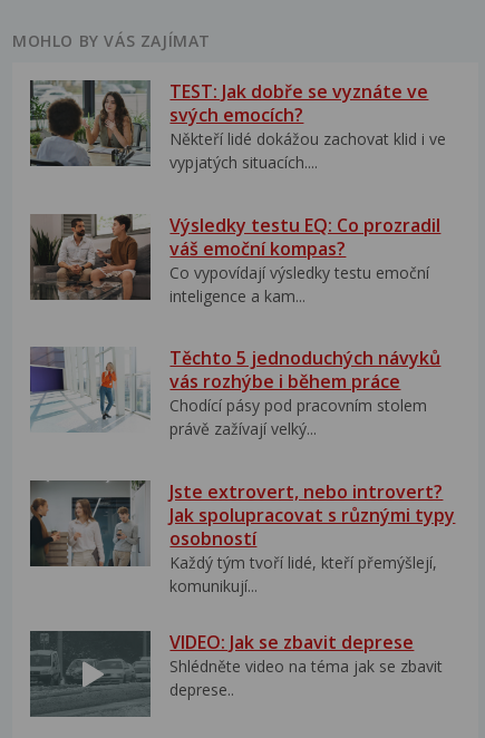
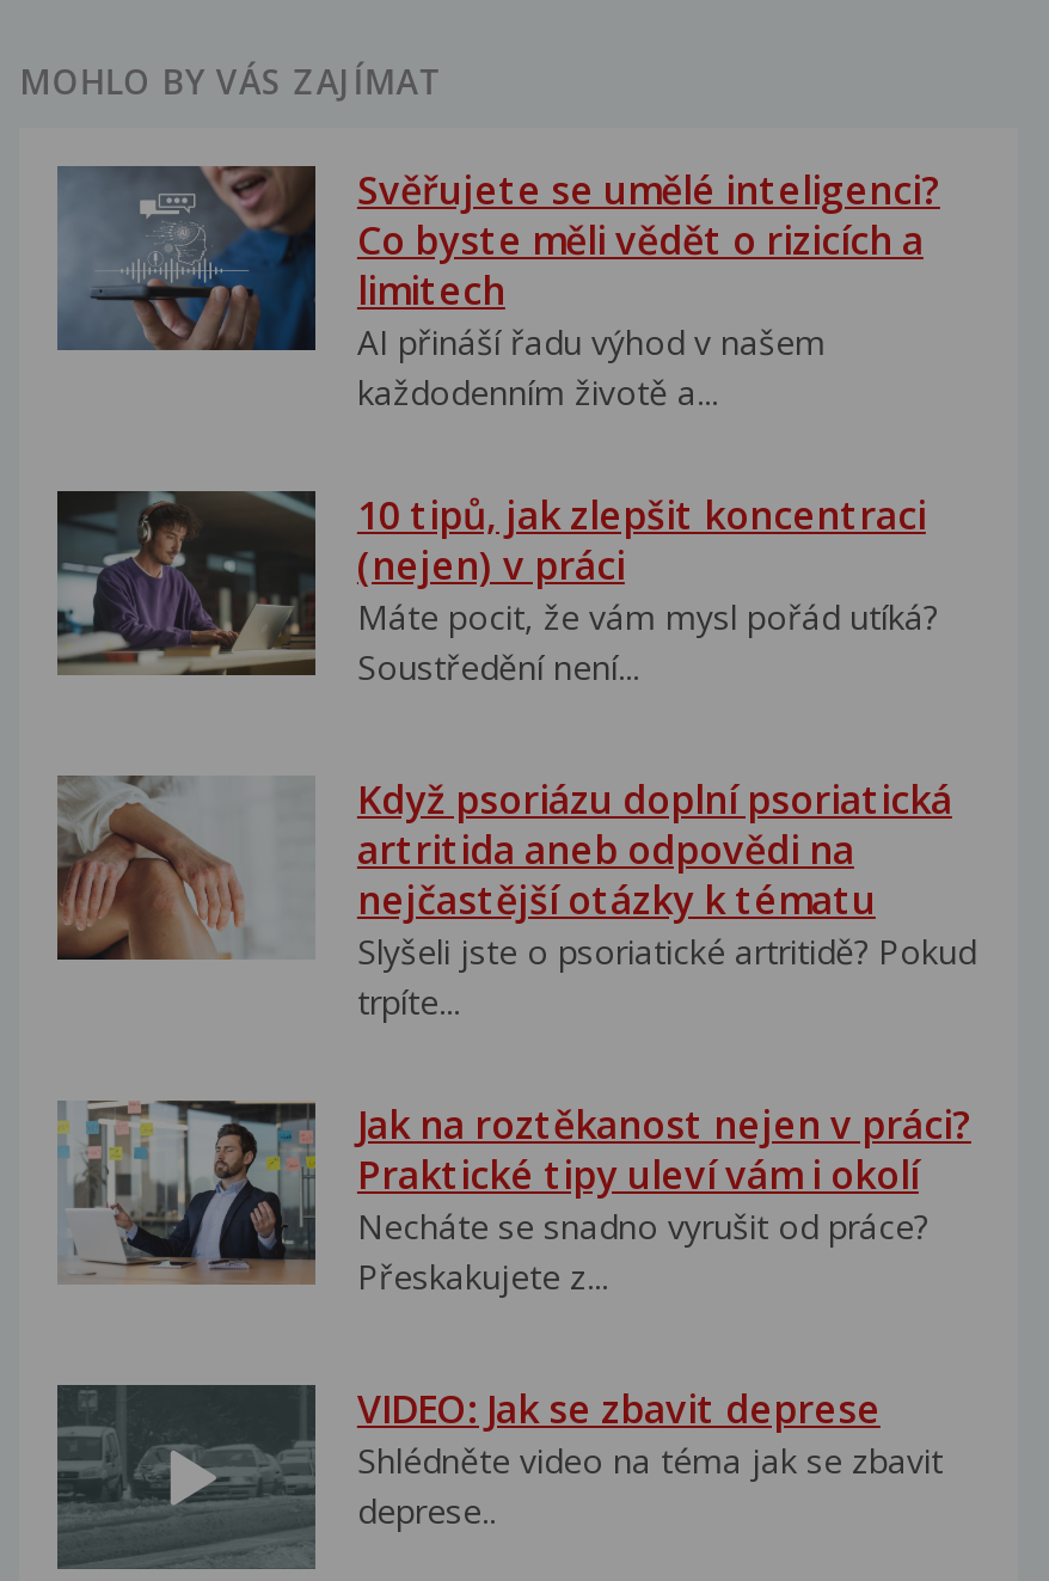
[29,79,446,173] [image] | TEST: Jak dobře se vyznáte ve | svých emocích? | Někteří lidé dokážou zachovat klid i ve | vypjatých situacích.... -> [57,164,940,415] [image] | Svěřujete se umělé inteligenci? | Co byste měli vědět o rizicích a | limitech | AI přináší řadu výhod v našem | každodenním životě a...
[30,213,441,306] [image] | Výsledky testu EQ: Co prozradil | váš emoční kompas? | Co vypovídají výsledky testu emoční | inteligence a kam... -> [57,488,938,689] [image] | 10 tipů, jak zlepšit koncentraci | (nejen) v práci | Máte pocit, že vám mysl pořád utíká? | Soustředění není...
[30,346,441,439] [image] | Těchto 5 jednoduchých návyků | vás rozhýbe i během práce | Chodící pásy pod pracovním stolem | právě zažívají velký... -> [55,773,976,1024] [image] | Když psoriázu doplní psoriatická | artritida aneb odpovědi na | nejčastější otázky k tématu | Slyšeli jste o psoriatické artritidě? Pokud | trpíte...
[29,479,455,596] [image] | Jste extrovert, nebo introvert? | Jak spolupracovat s různými typy | osobností | Každý tým tvoří lidé, kteří přemýšlejí, | komunikují... -> [57,1062,971,1298] [image] | Jak na roztěkanost nejen v práci? | Praktické tipy uleví vám i okolí | Necháte se snadno vyrušit od práce? | Přeskakujete z...

